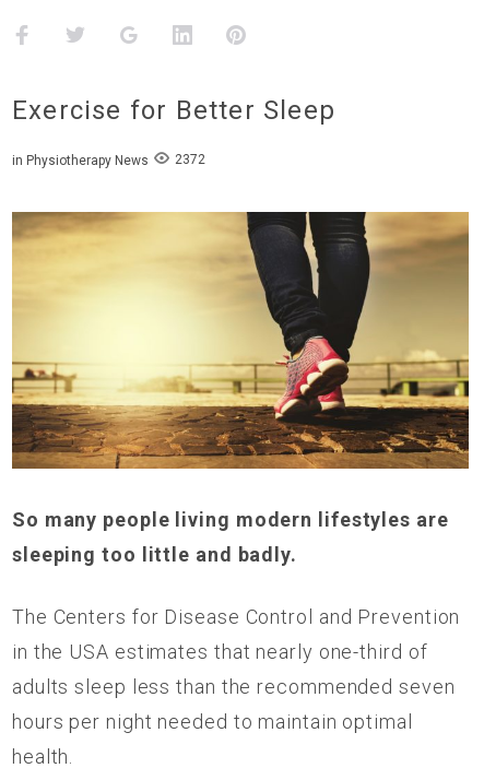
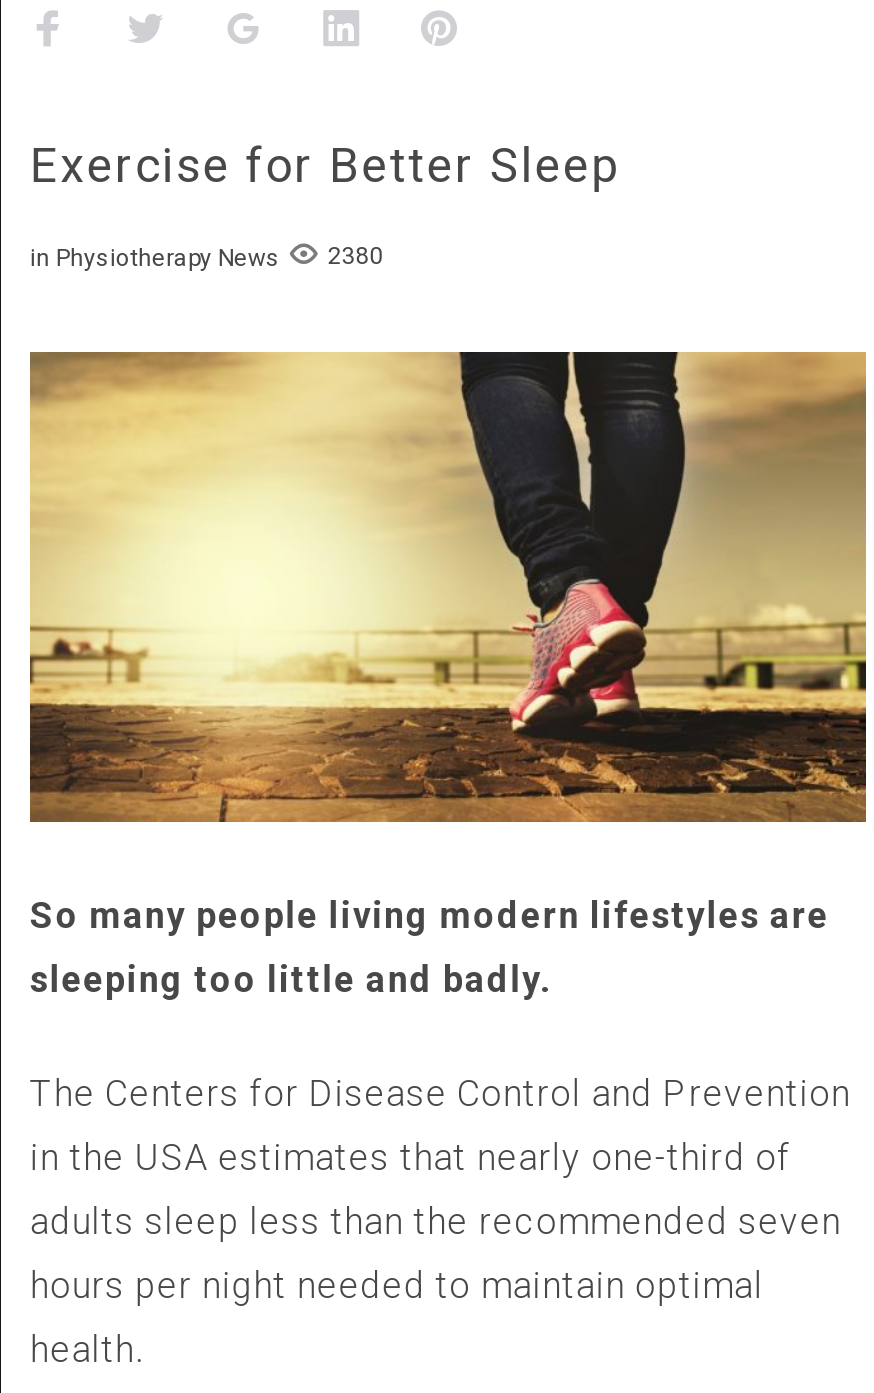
[12,152,205,168] in Physiotherapy News 2372 -> [30,242,384,272] in Physiotherapy News 2380

